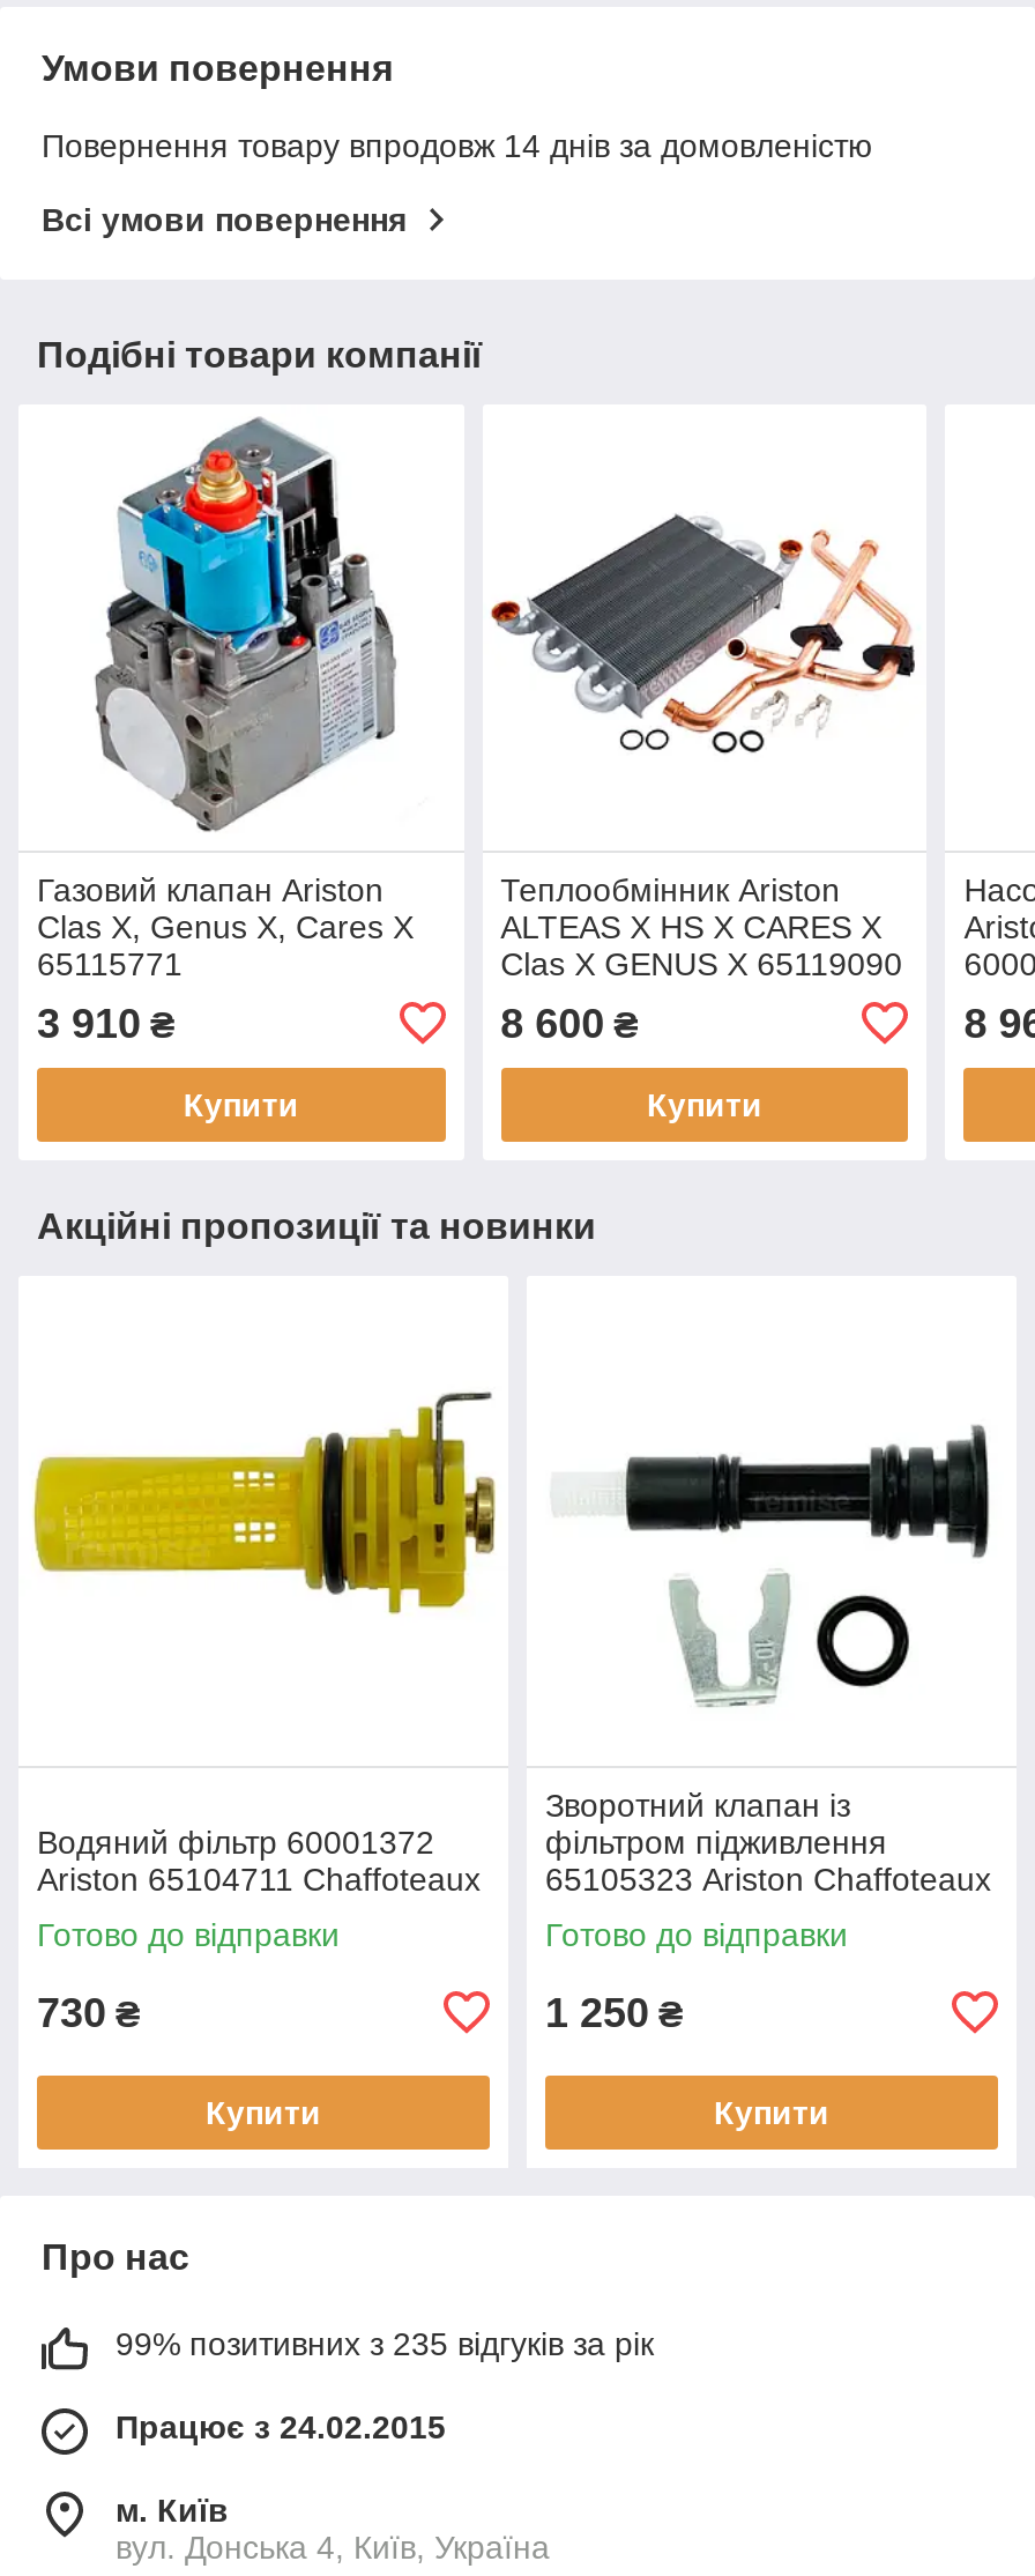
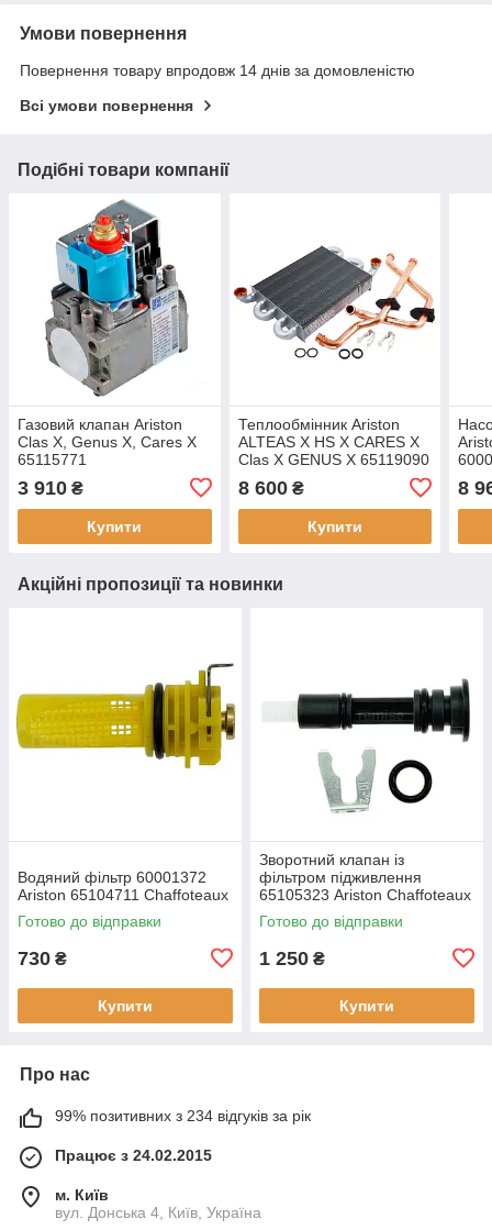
[116,2325,654,2362] 99% позитивних з 235 відгуків за рік -> [55,1107,311,1124] 99% позитивних з 234 відгуків за рік

